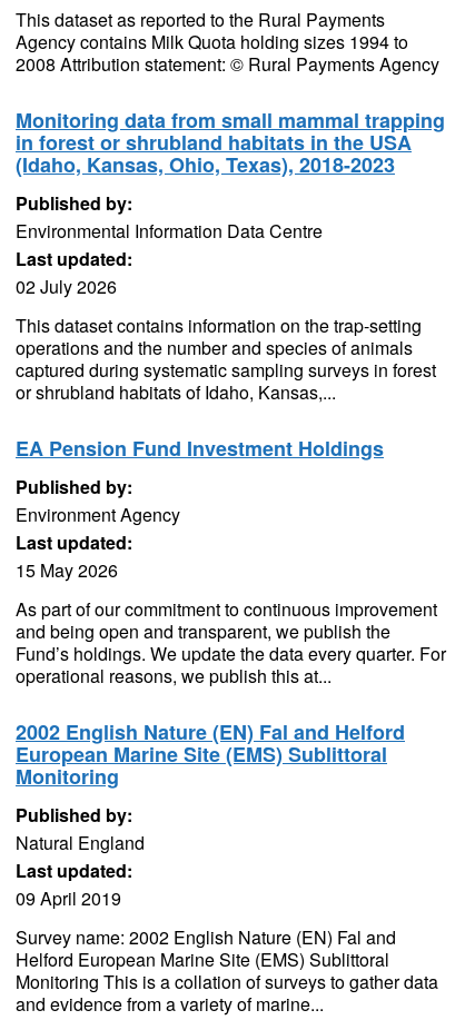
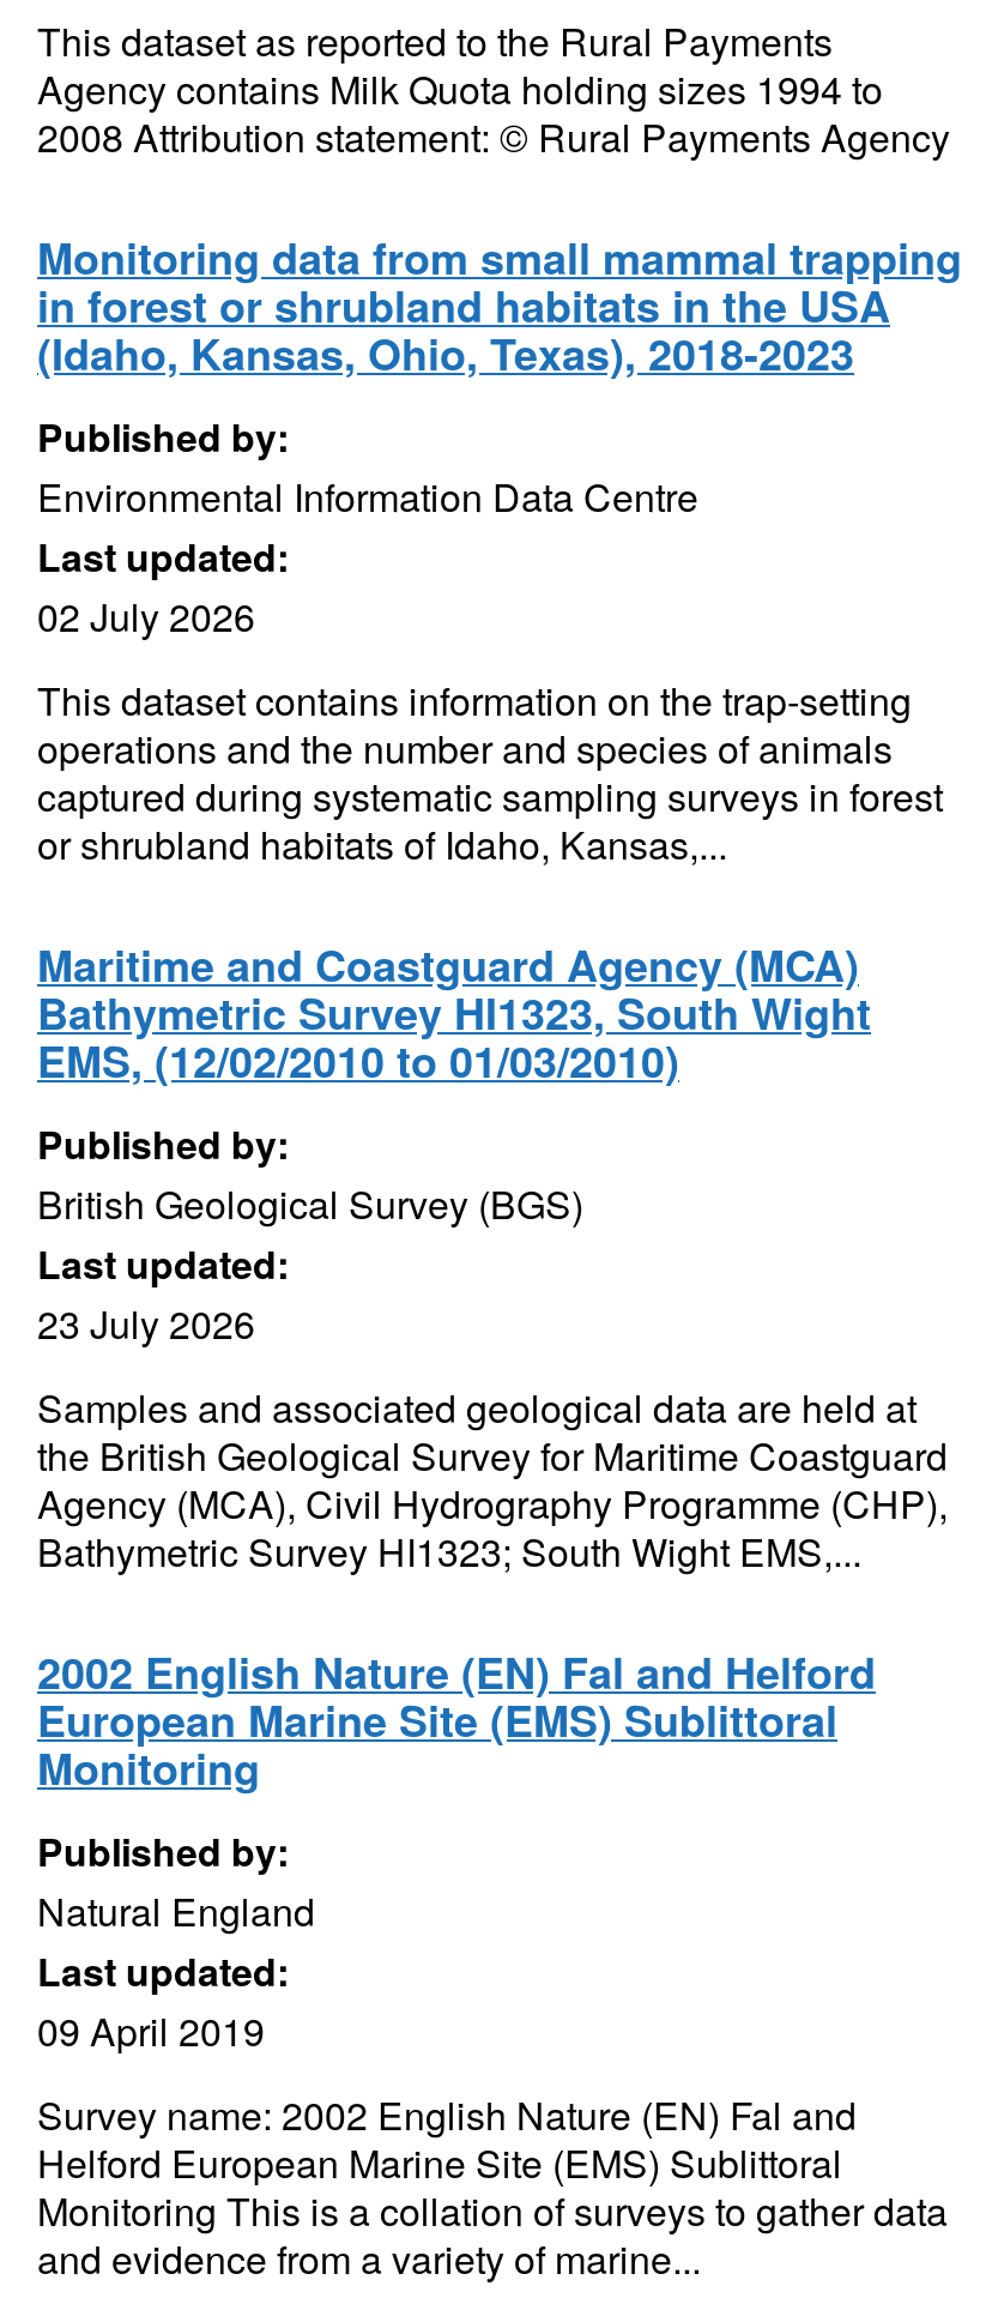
[16,434,384,463] EA Pension Fund Investment Holdings -> [37,934,871,1092] Maritime and Coastguard Agency (MCA) | Bathymetric Survey HI1323, South Wight | EMS, (12/02/2010 to 01/03/2010)
[16,502,180,527] Environment Agency -> [37,1176,583,1231] British Geological Survey (BGS)
[16,557,118,583] 15 May 2026 -> [37,1296,255,1351] 23 July 2026
[16,596,446,689] As part of our commitment to continuous improvement | and being open and transparent, we publish the | Fund’s holdings. We update the data every quarter. For | operational reasons, we publish this at... -> [37,1380,948,1579] Samples and associated geological data are held at | the British Geological Survey for Maritime Coastguard | Agency (MCA), Civil Hydrography Programme (CHP), | Bathymetric Survey HI1323; South Wight EMS,...

